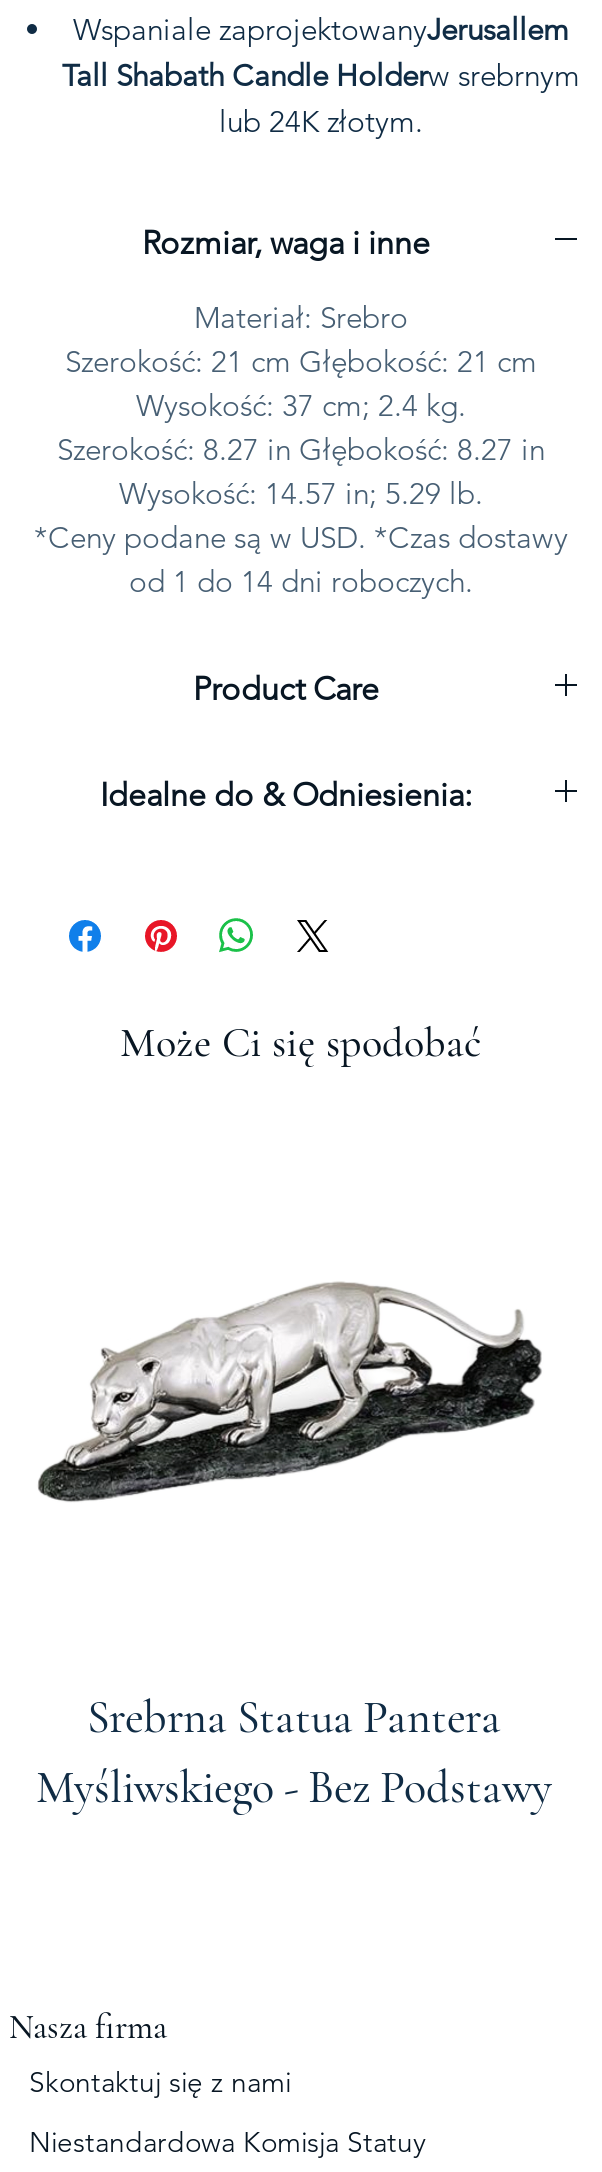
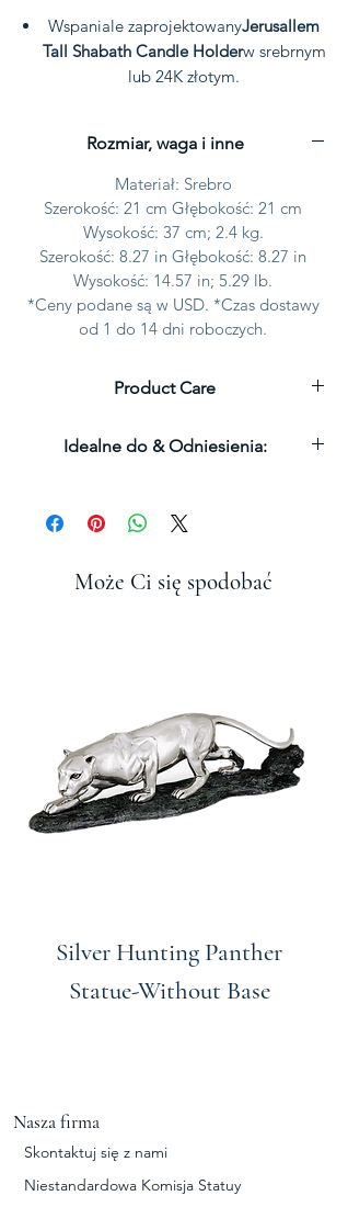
[36,1689,552,1815] Srebrna Statua Pantera | Myśliwskiego - Bez Podstawy -> [56,937,282,1006] Silver Hunting Panther | Statue-Without Base

